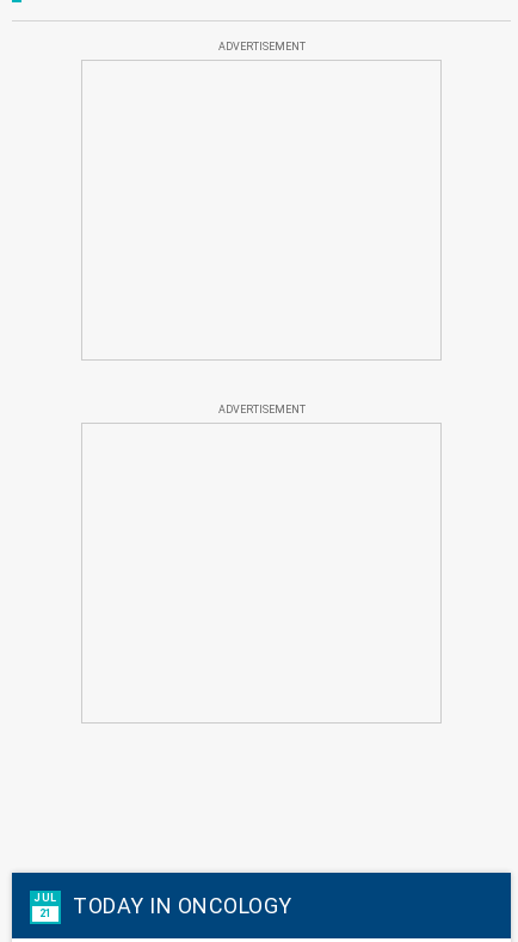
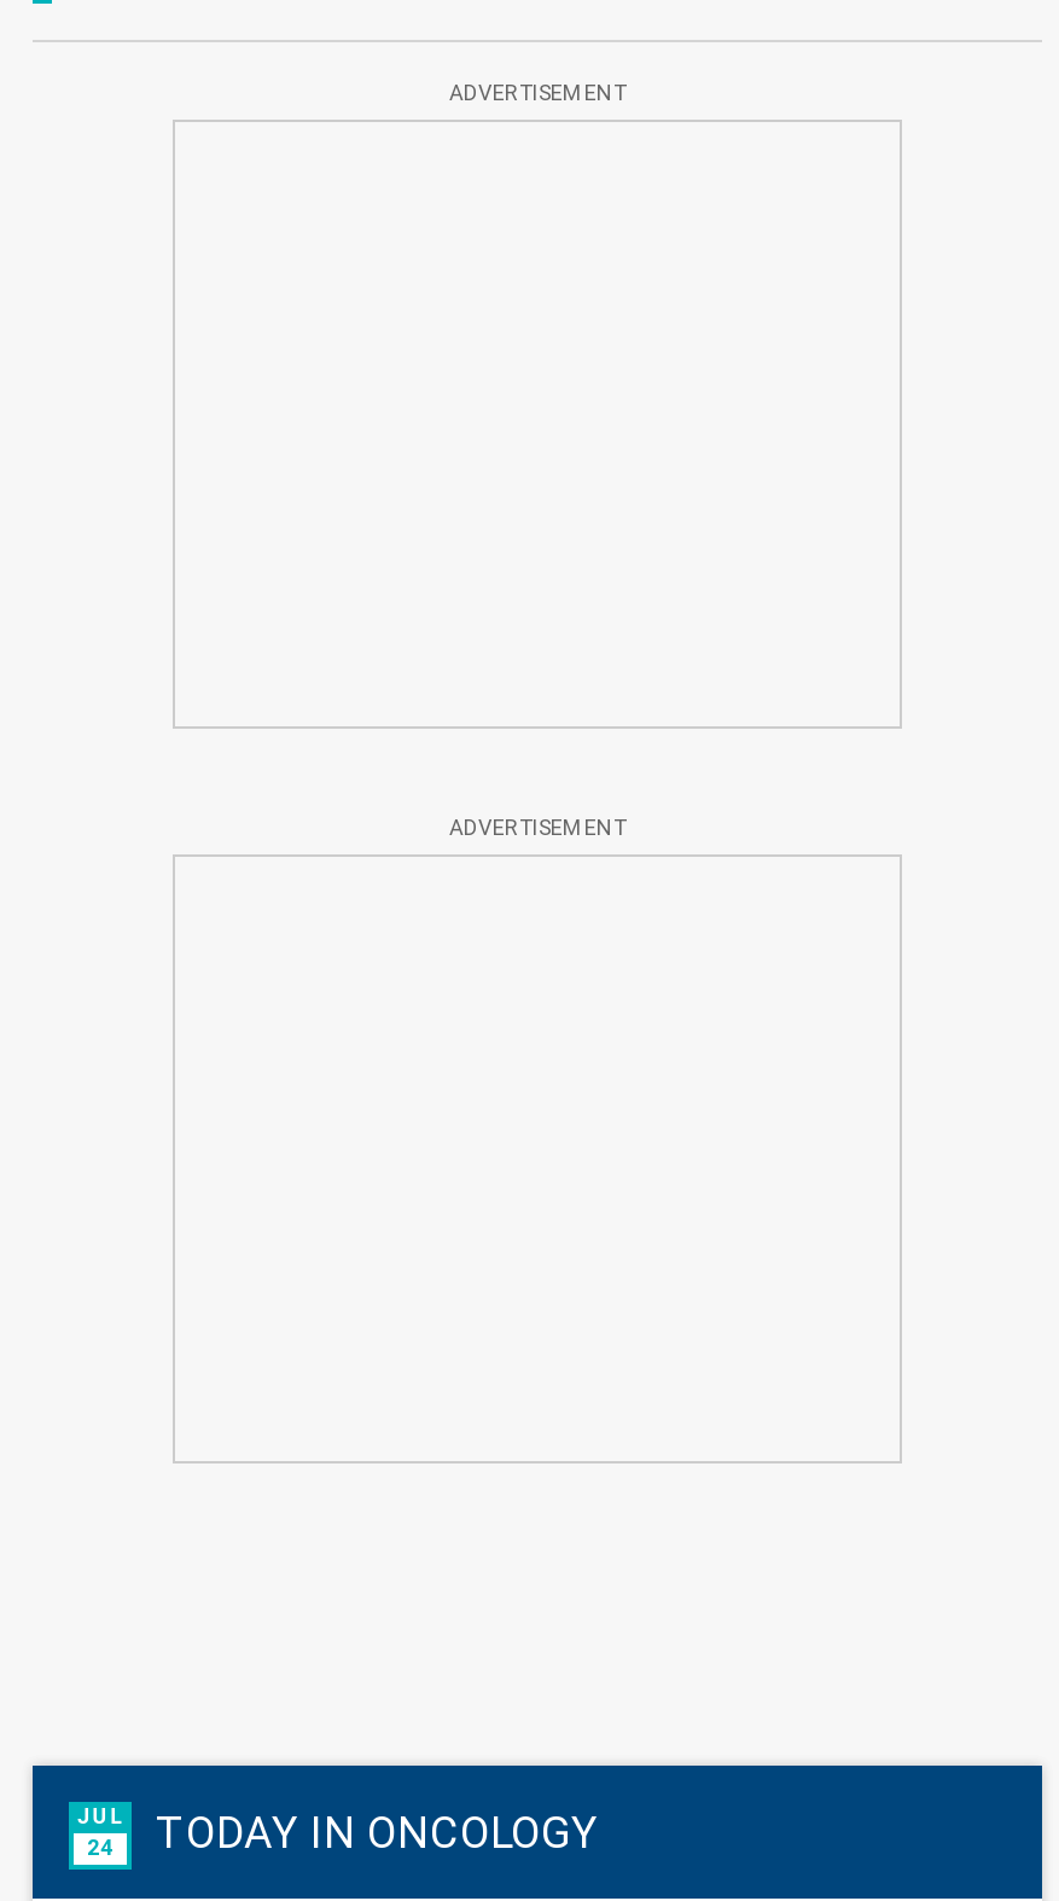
[34,892,292,919] JUL 21 TODAY IN ONCOLOGY -> [77,1804,599,1860] JUL 24 TODAY IN ONCOLOGY

